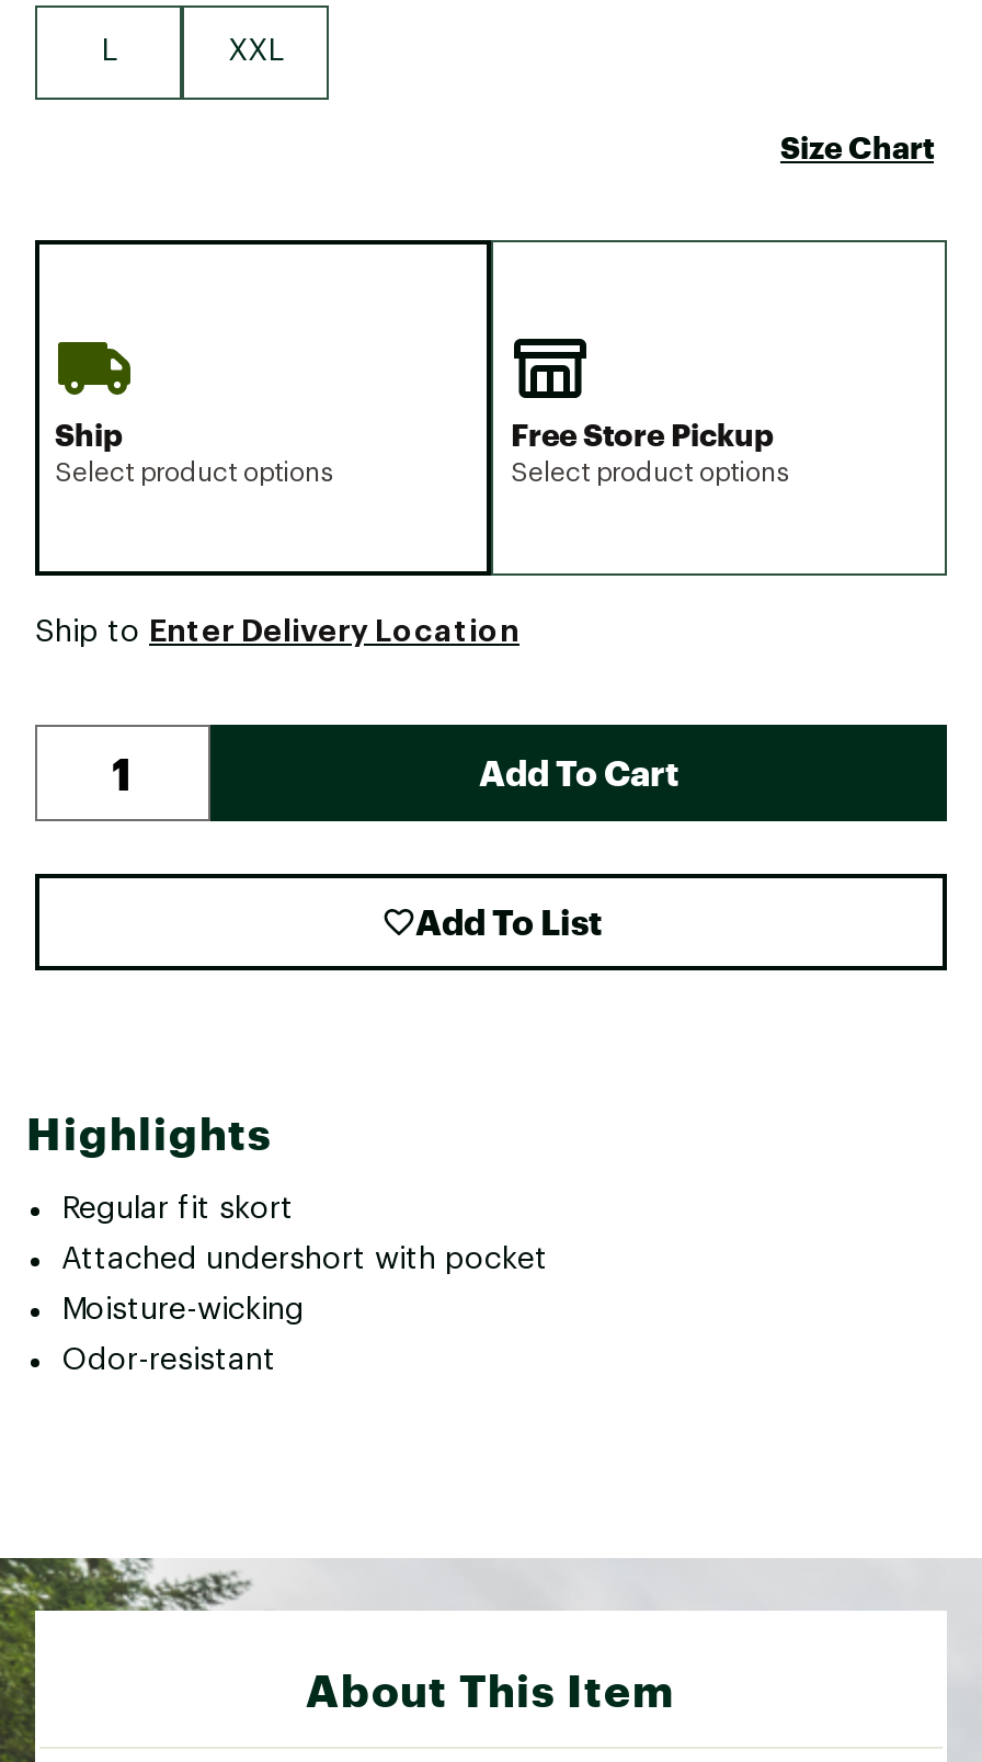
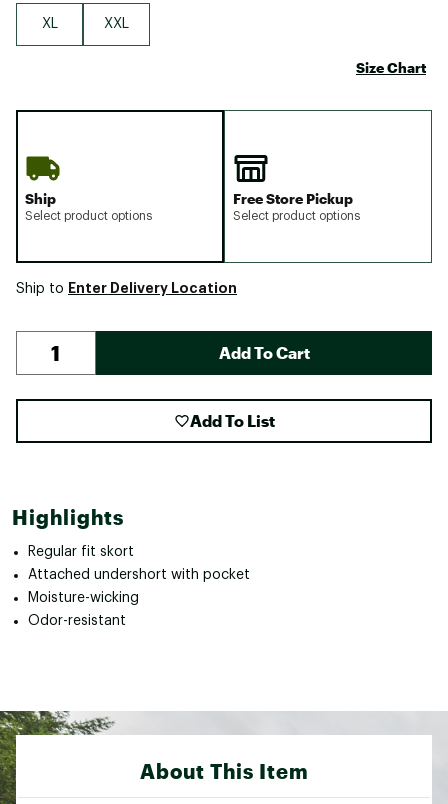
[101,36,116,66] L -> [41,17,57,31] XL

